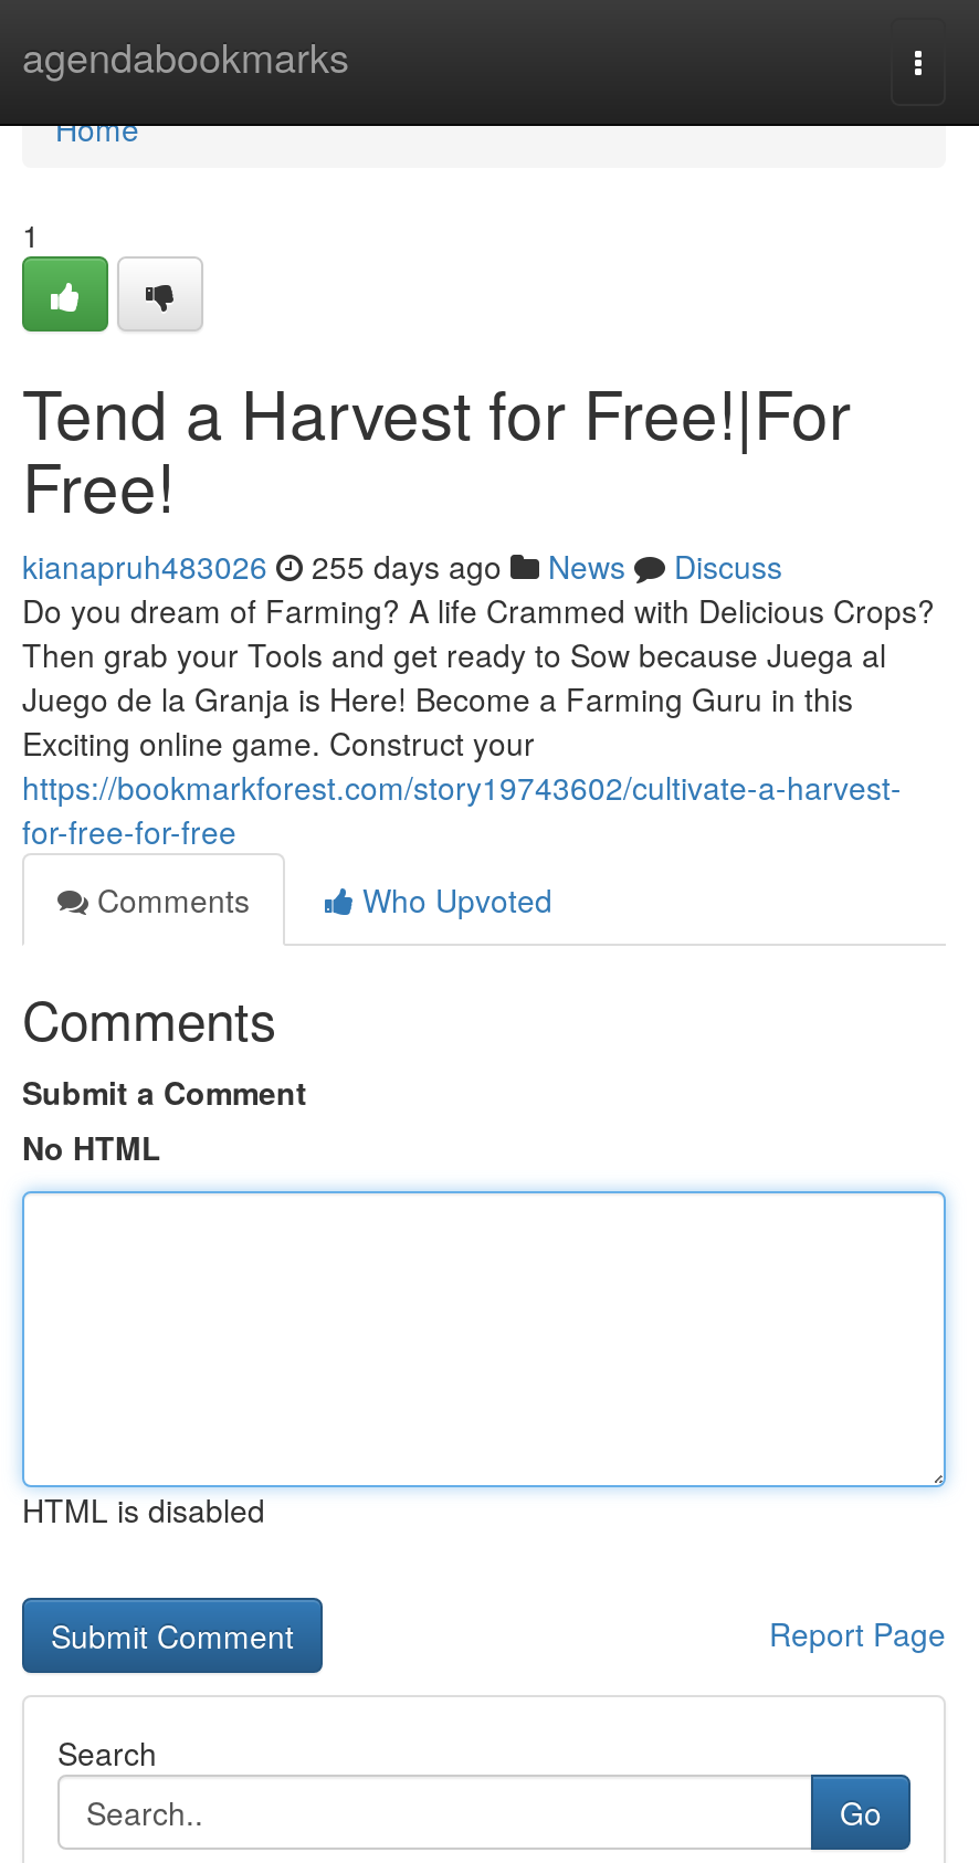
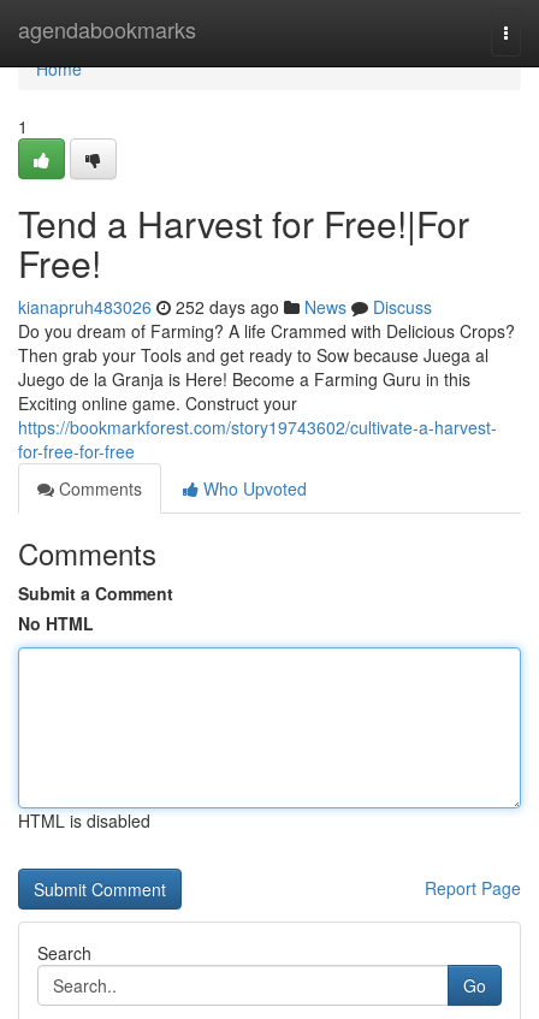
[22,544,782,588] kianapruh483026 255 days ago News Discuss -> [18,295,432,319] kianapruh483026 252 days ago News Discuss

